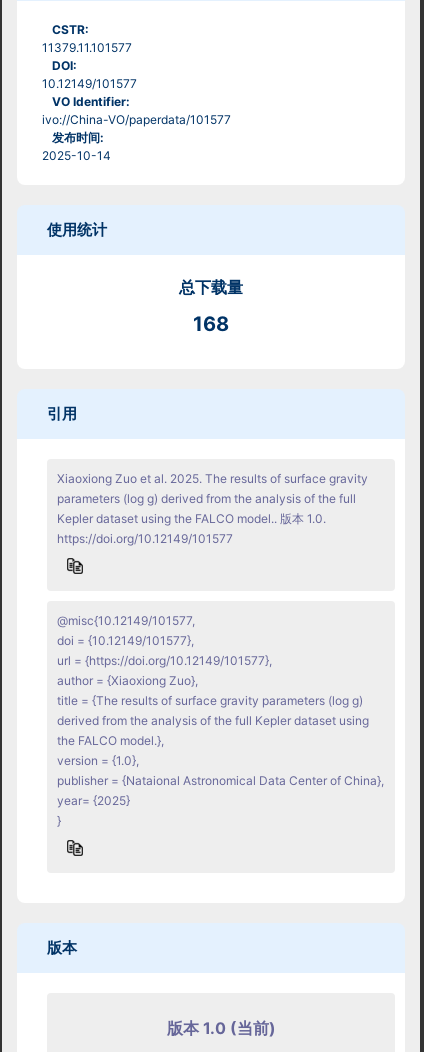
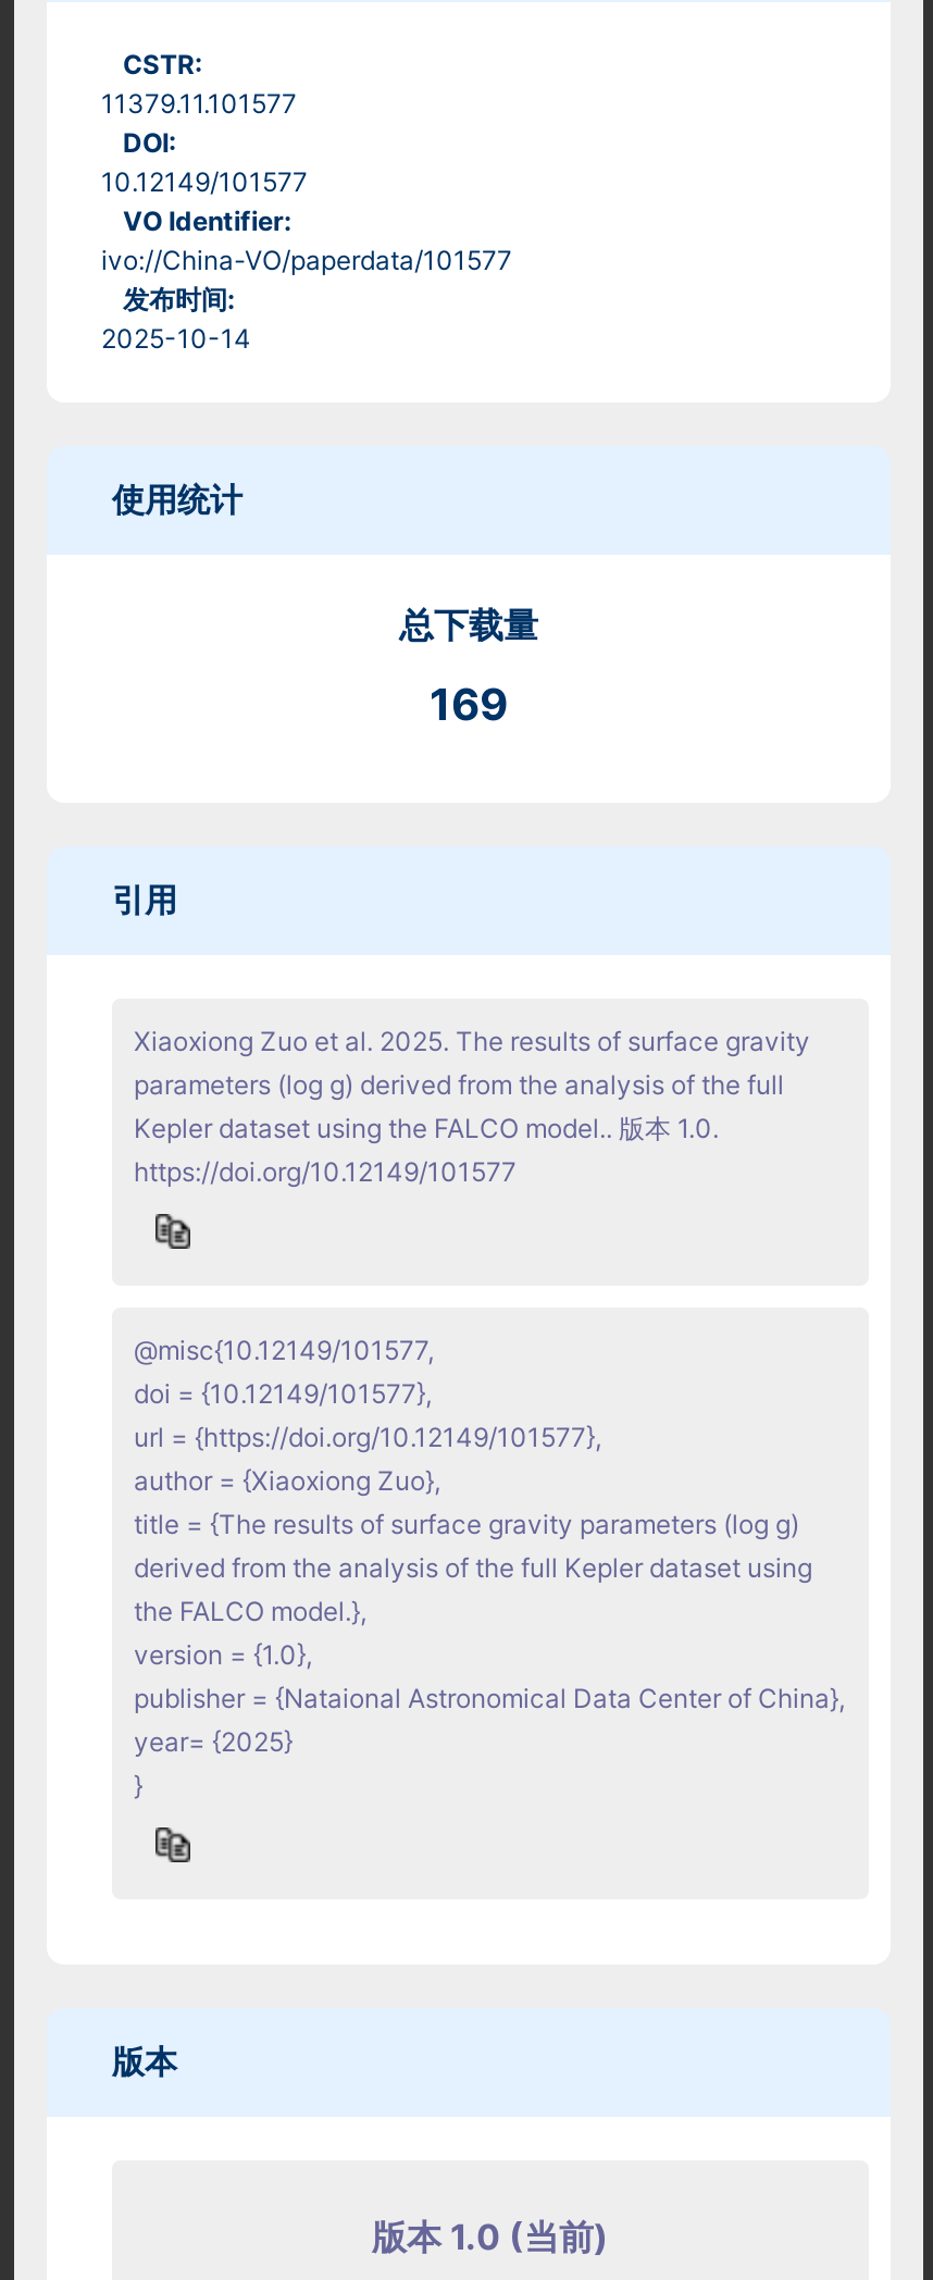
[193,312,229,336] 168 -> [430,678,508,731] 169

